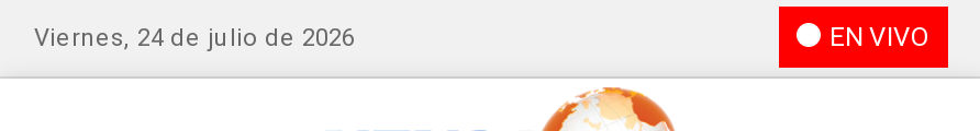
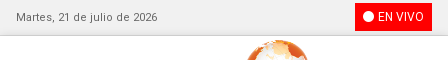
[34,23,355,51] Viernes, 24 de julio de 2026 -> [16,10,157,23] Martes, 21 de julio de 2026

